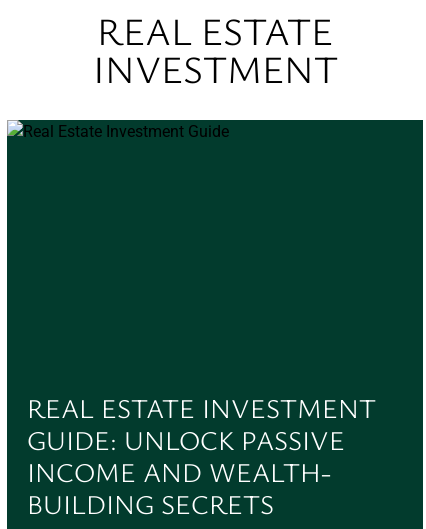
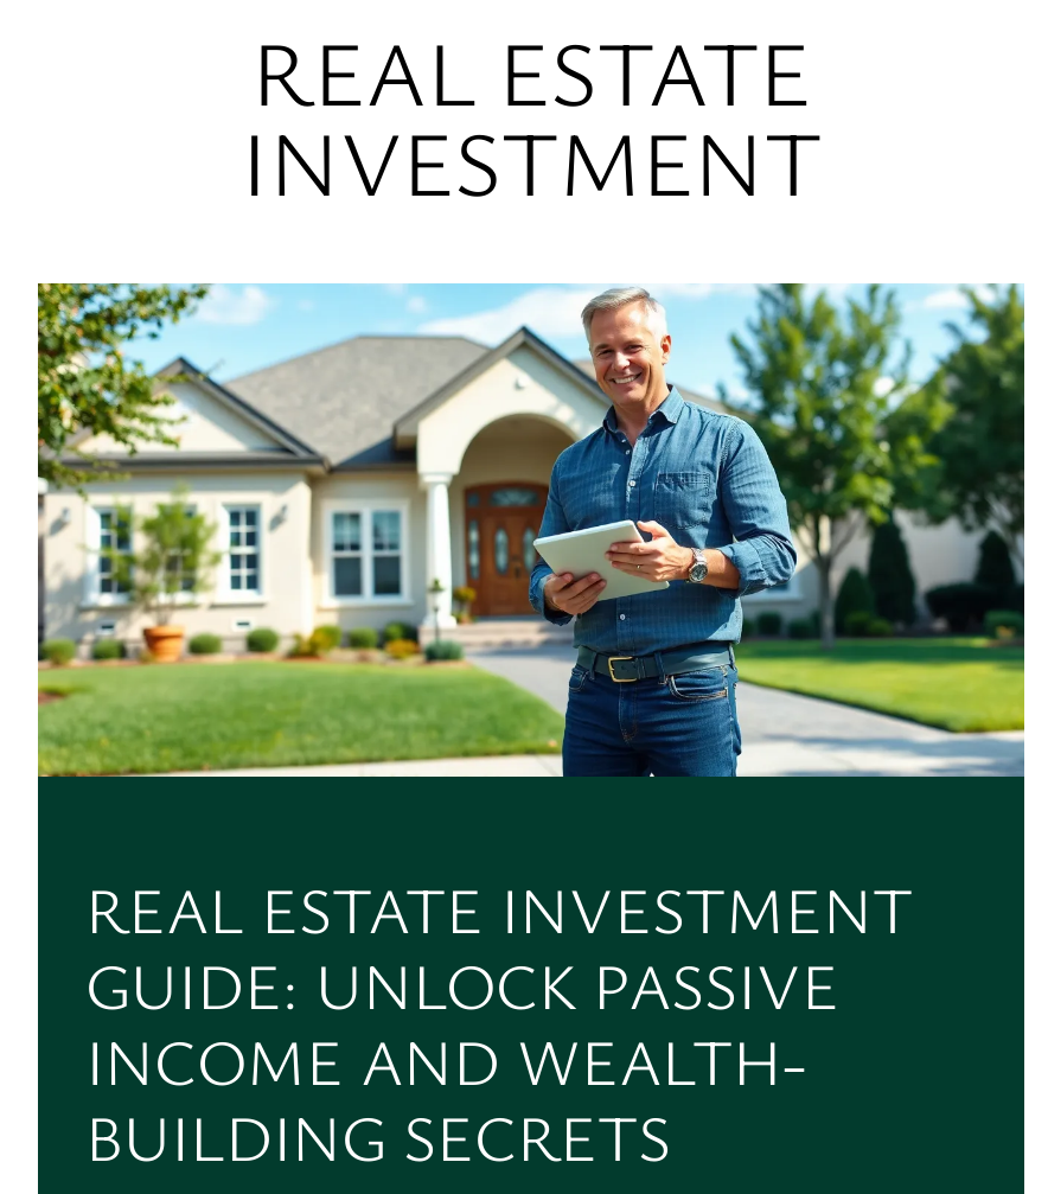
none -> [36,281,1027,779] [image]

